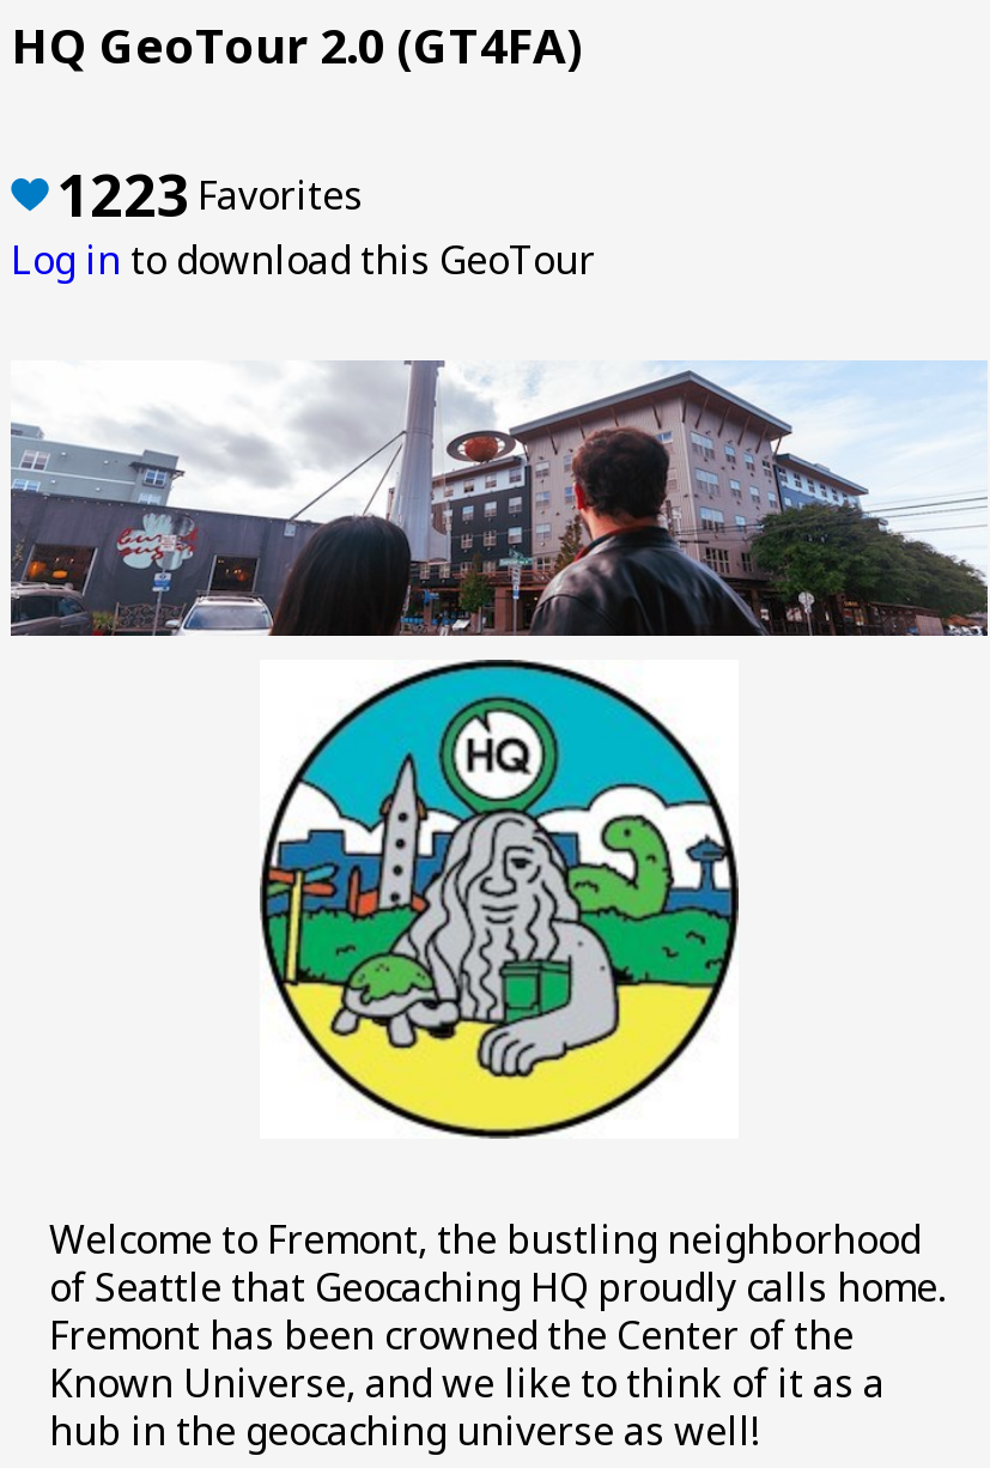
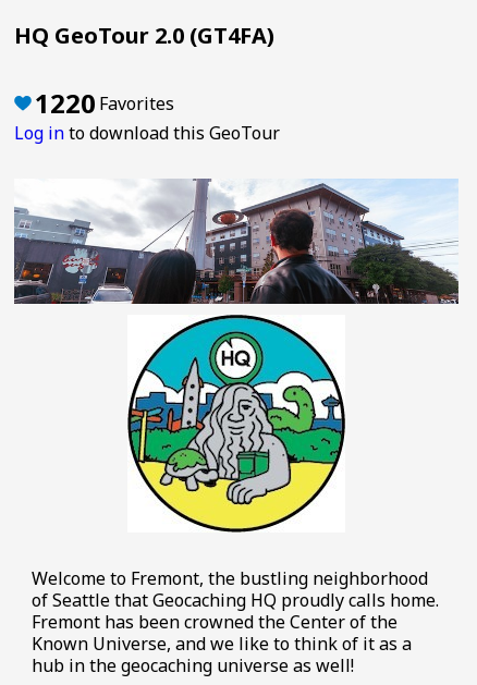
[56,154,363,233] 1223 Favorites -> [35,85,174,121] 1220 Favorites

